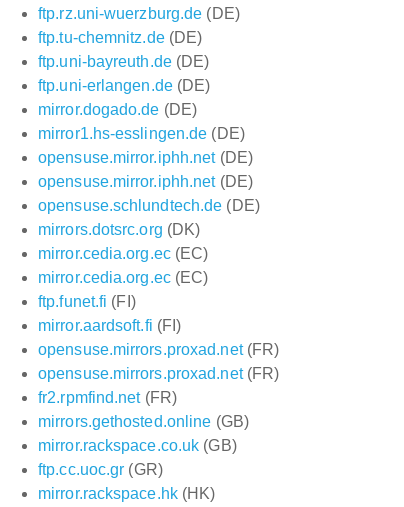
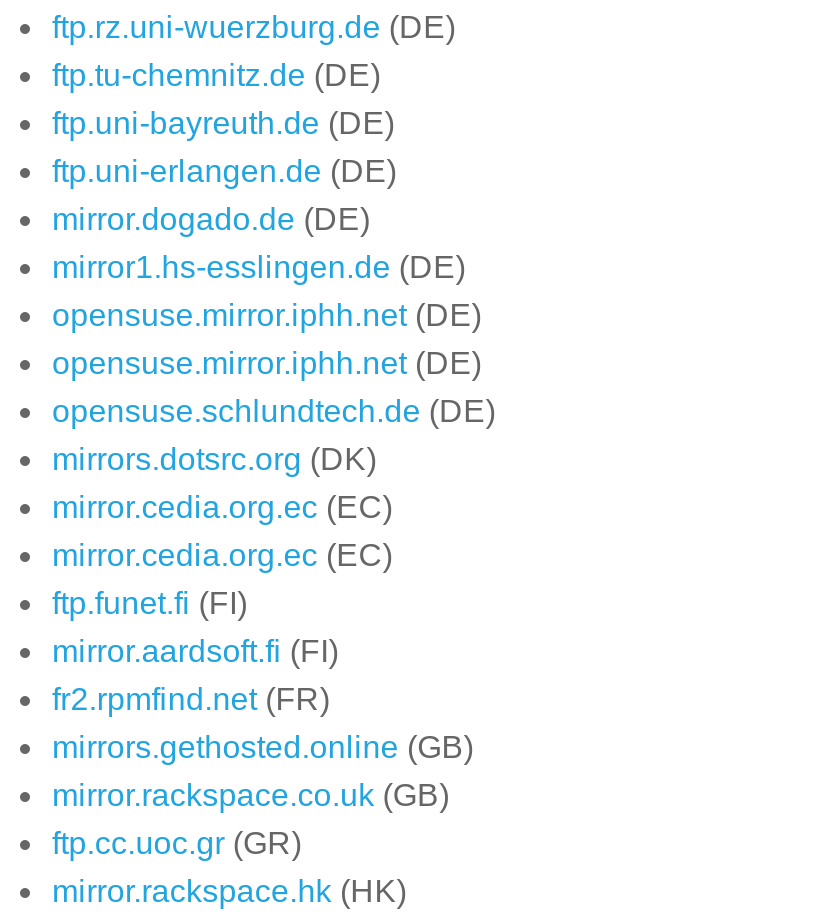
[38,341,279,382] opensuse.mirrors.proxad.net (FR) | opensuse.mirrors.proxad.net (FR) -> none

